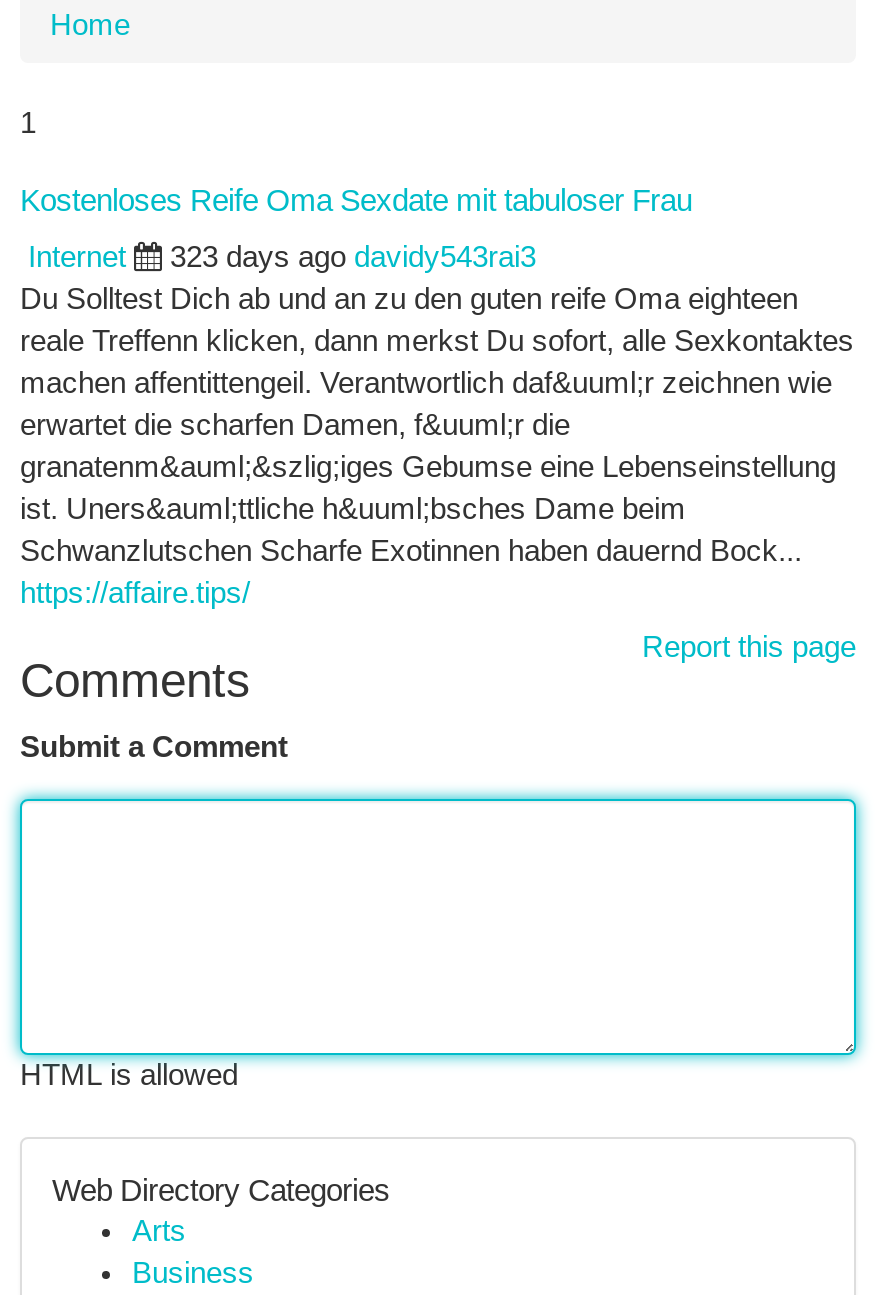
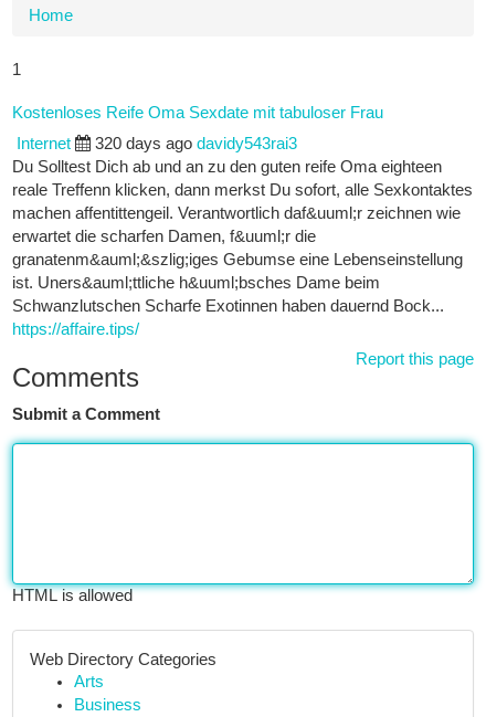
[170,241,536,273] 323 days ago davidy543rai3 -> [95,135,297,152] 320 days ago davidy543rai3

